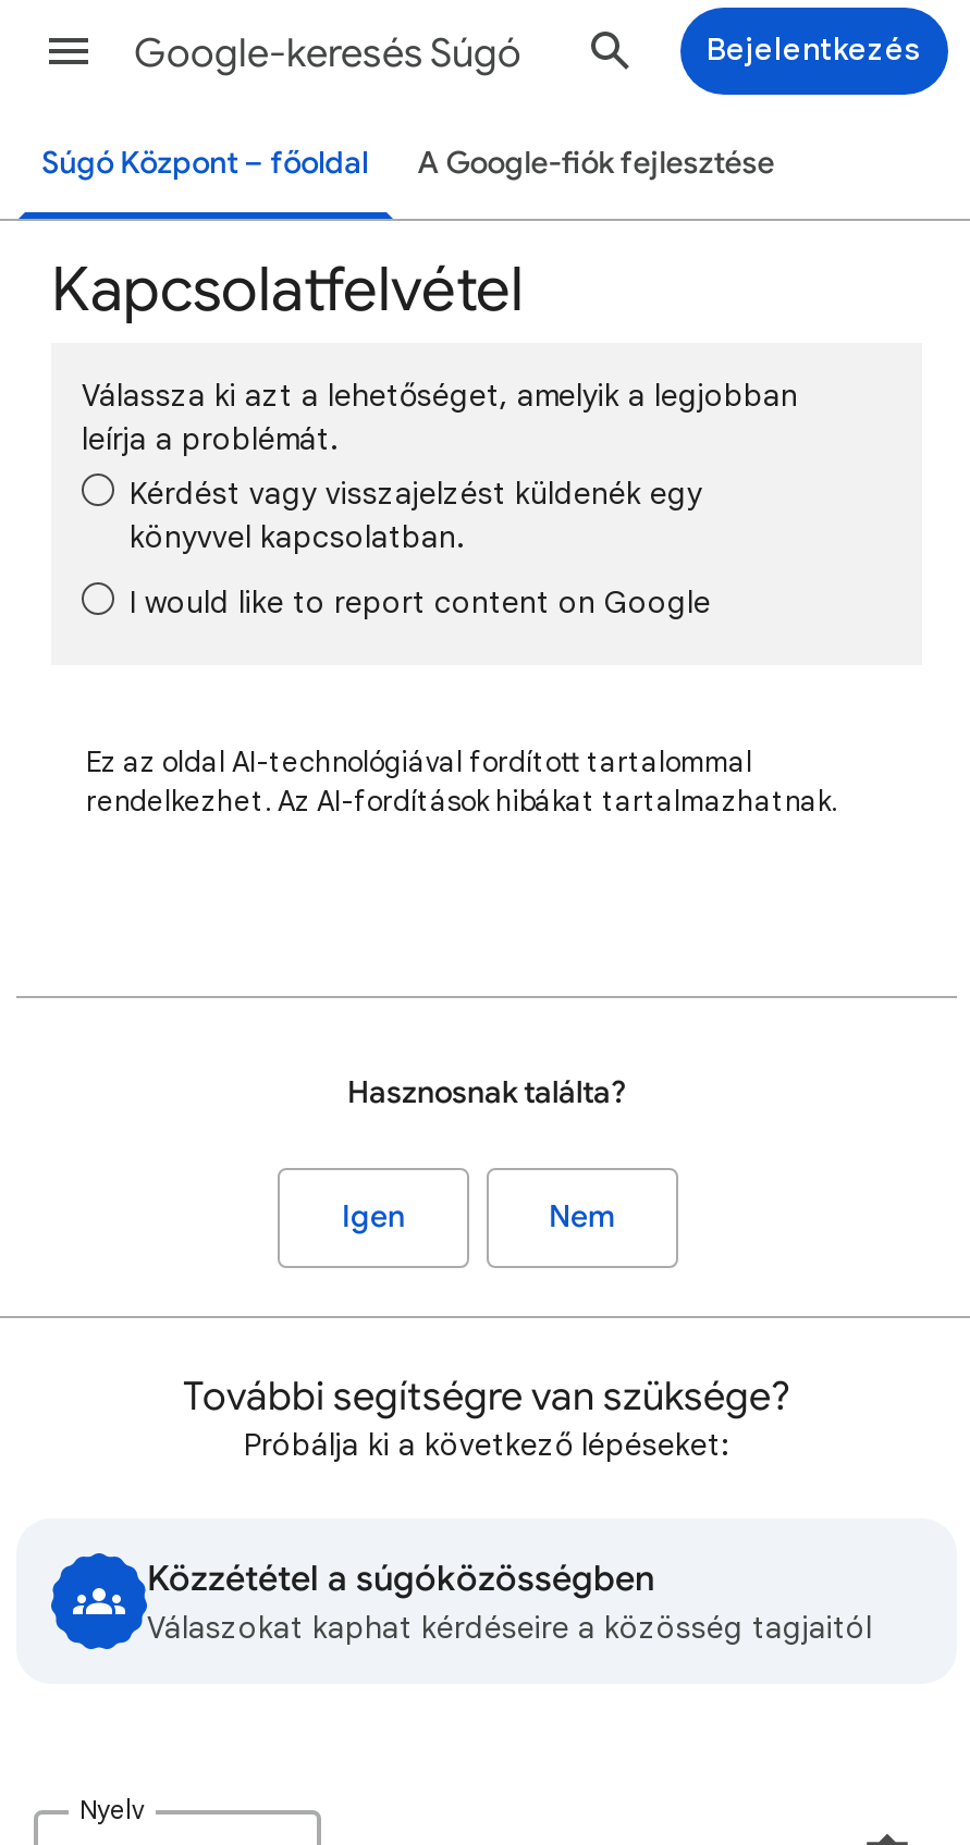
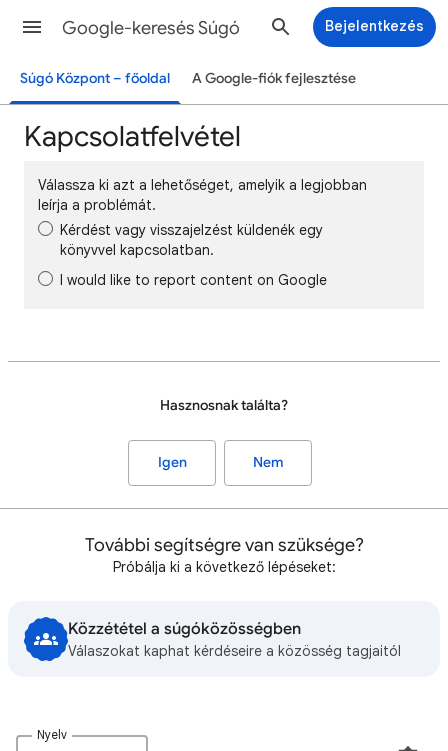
[86,743,837,820] Ez az oldal AI-technológiával fordított tartalommal | rendelkezhet. Az AI-fordítások hibákat tartalmazhatnak. -> none

